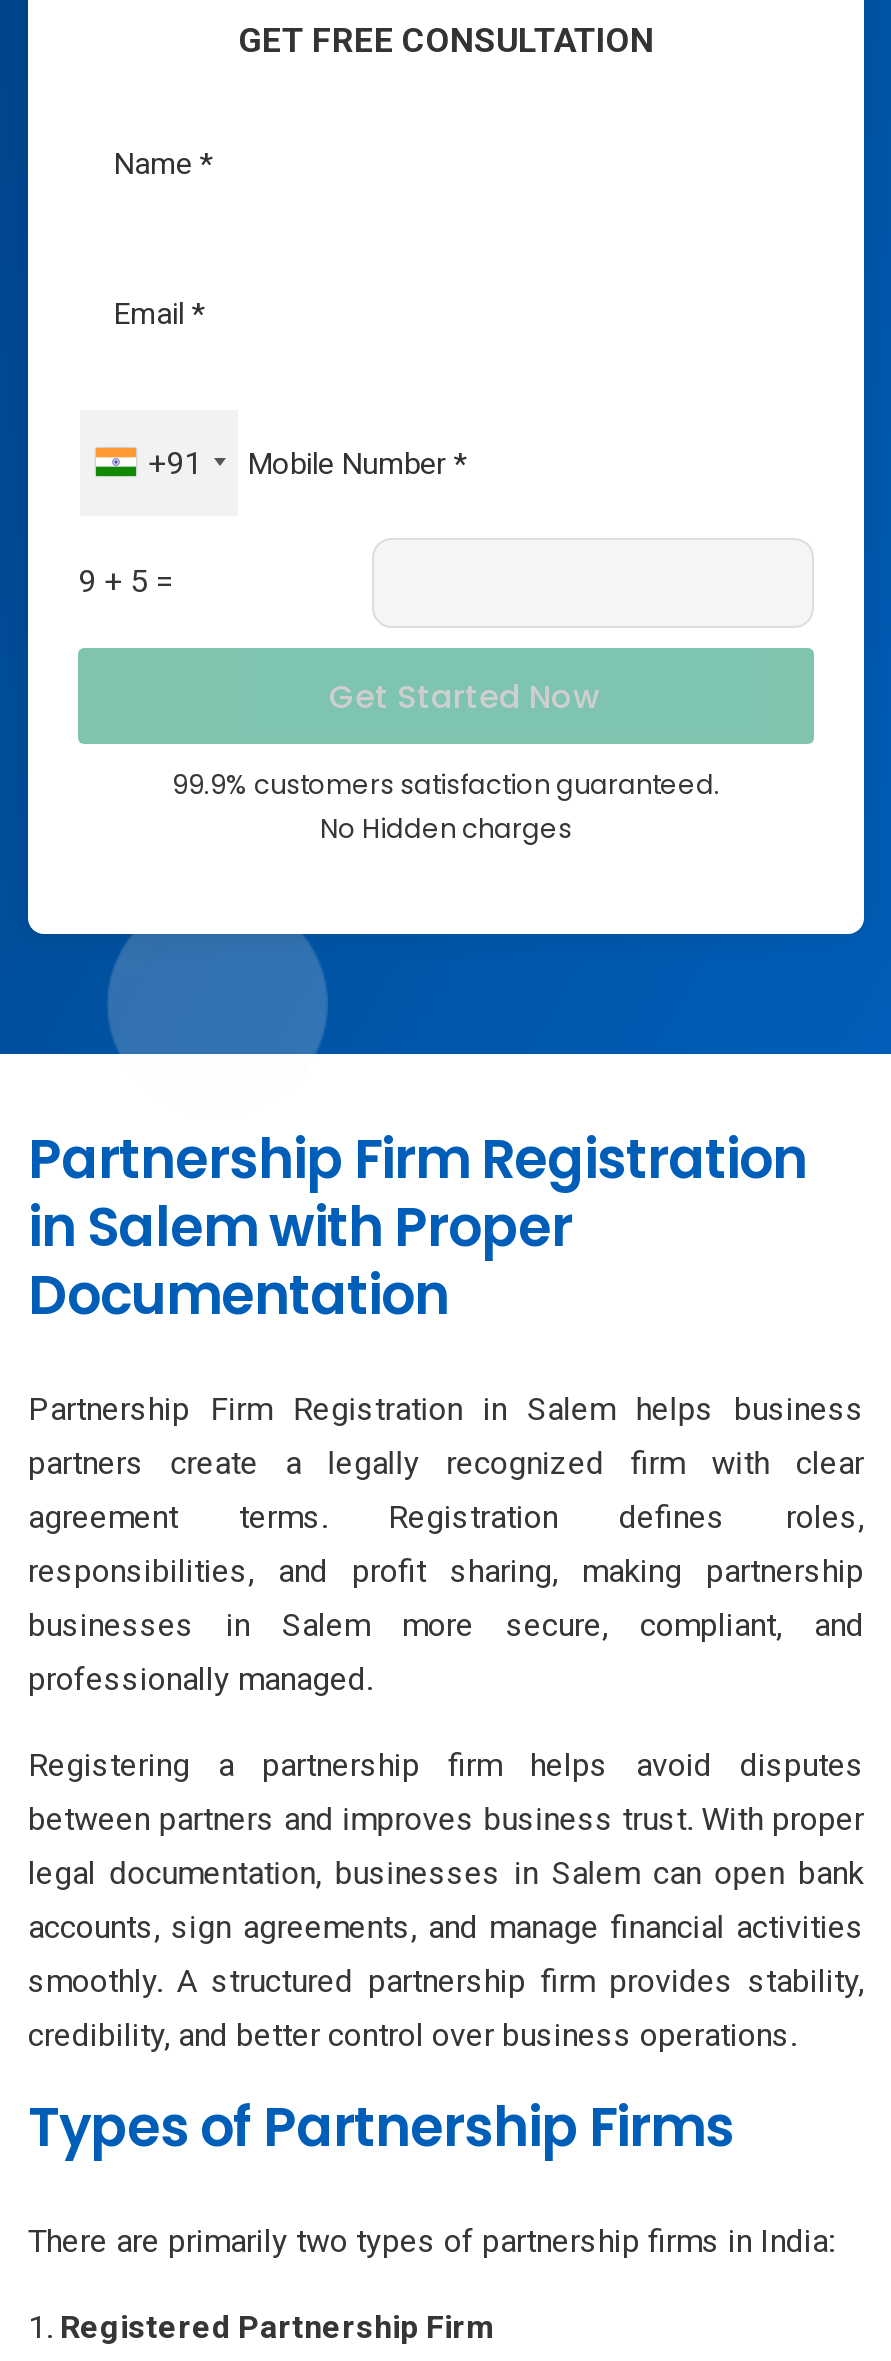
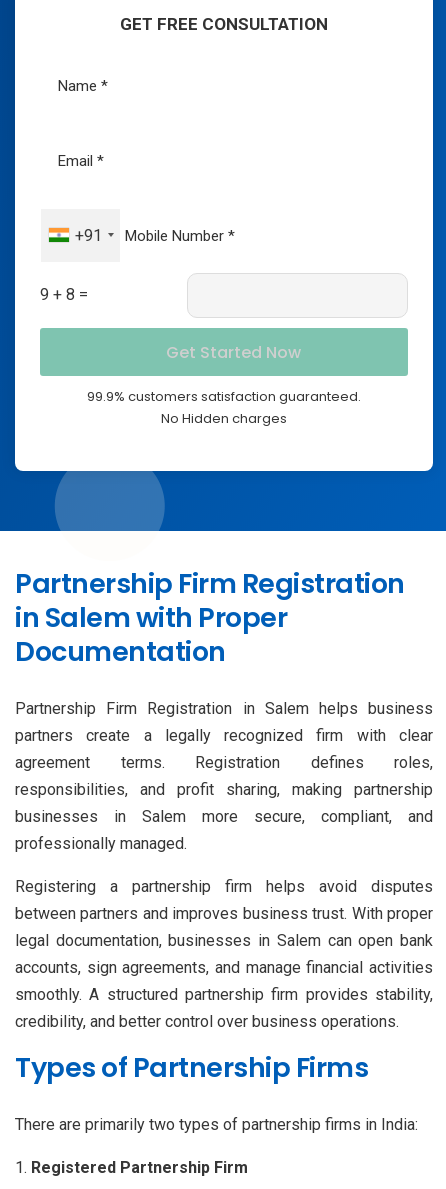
[78,561,174,599] 9 + 5 = -> [40,285,88,304] 9 + 8 =

